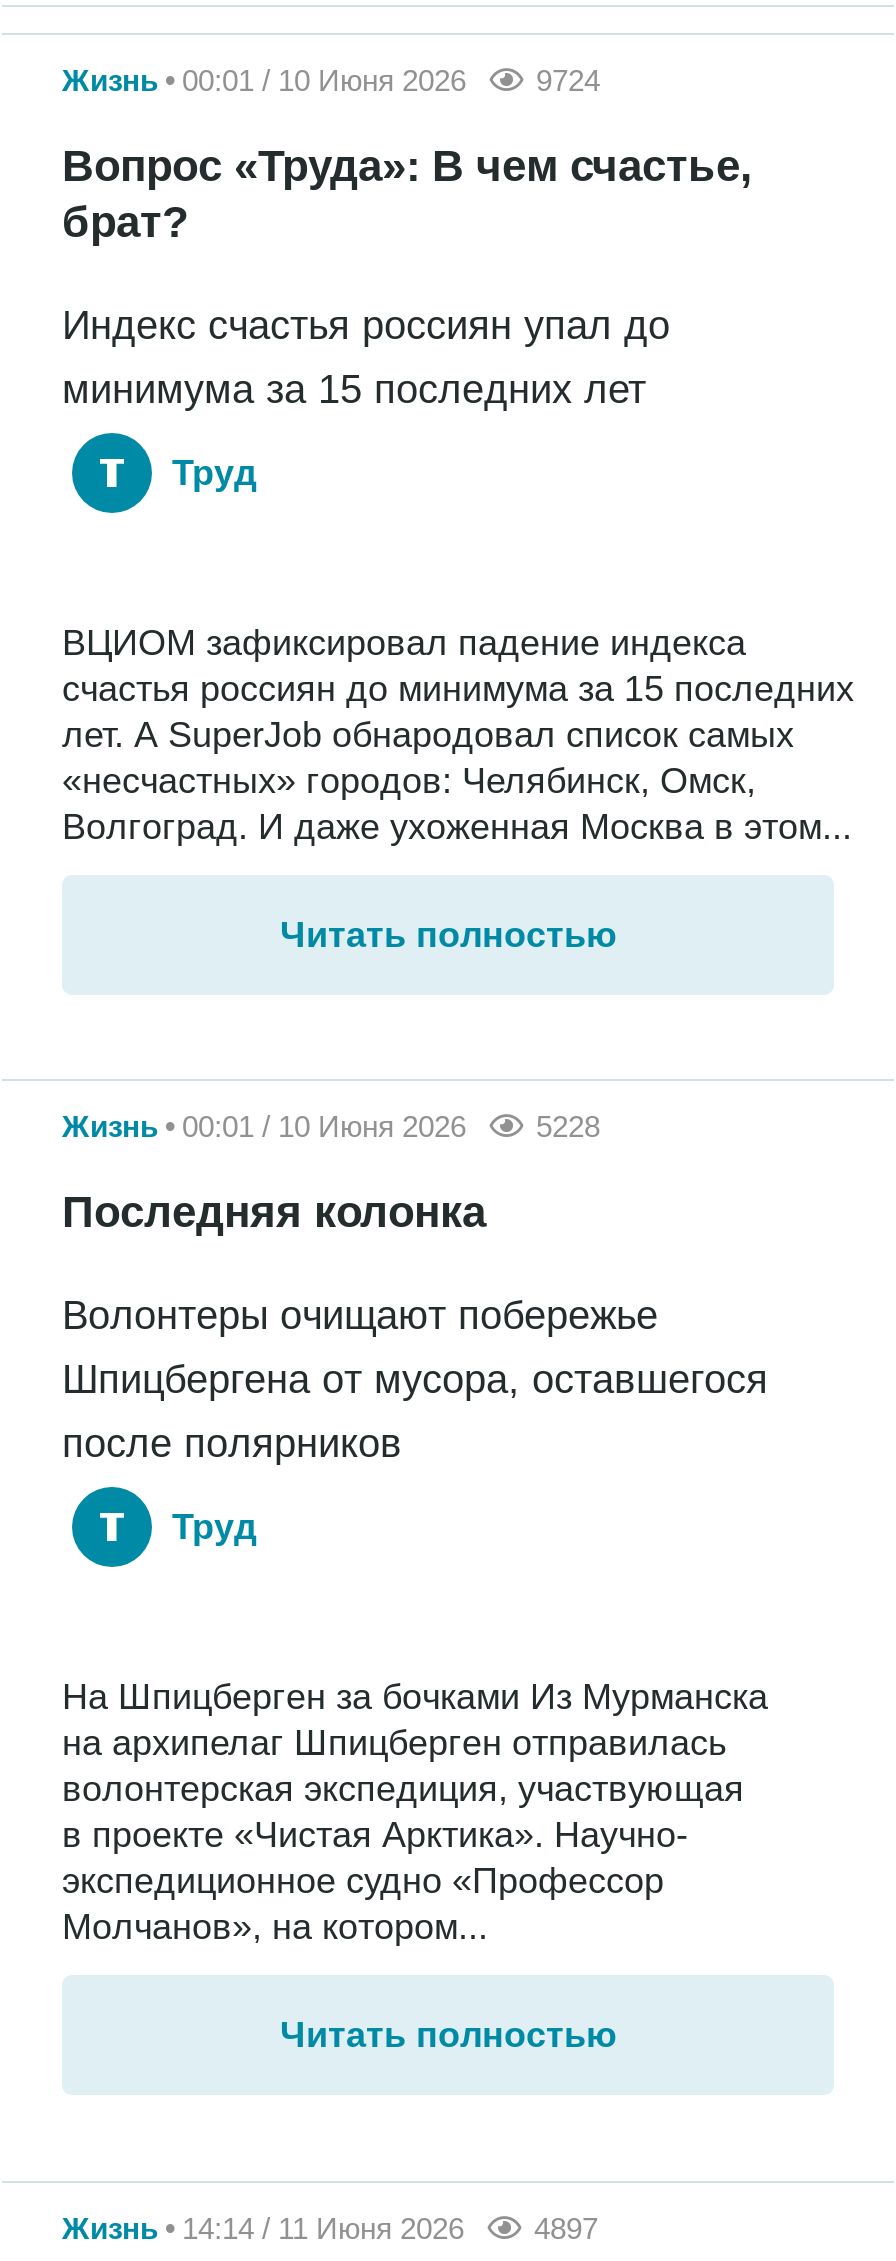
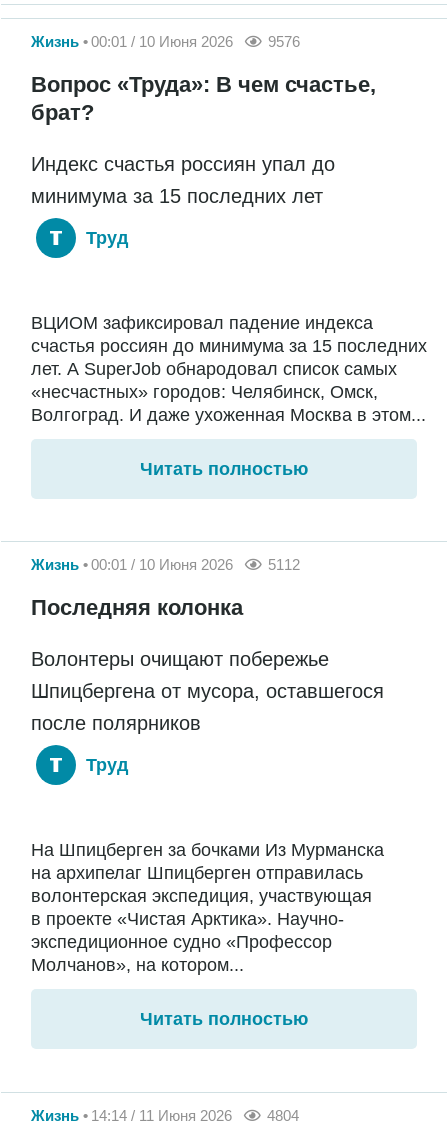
[536,63,600,97] 9724 -> [268,33,300,50] 9576
[536,1110,600,1144] 5228 -> [268,556,300,573] 5112
[534,2210,598,2244] 4897 -> [267,1107,299,1124] 4804

